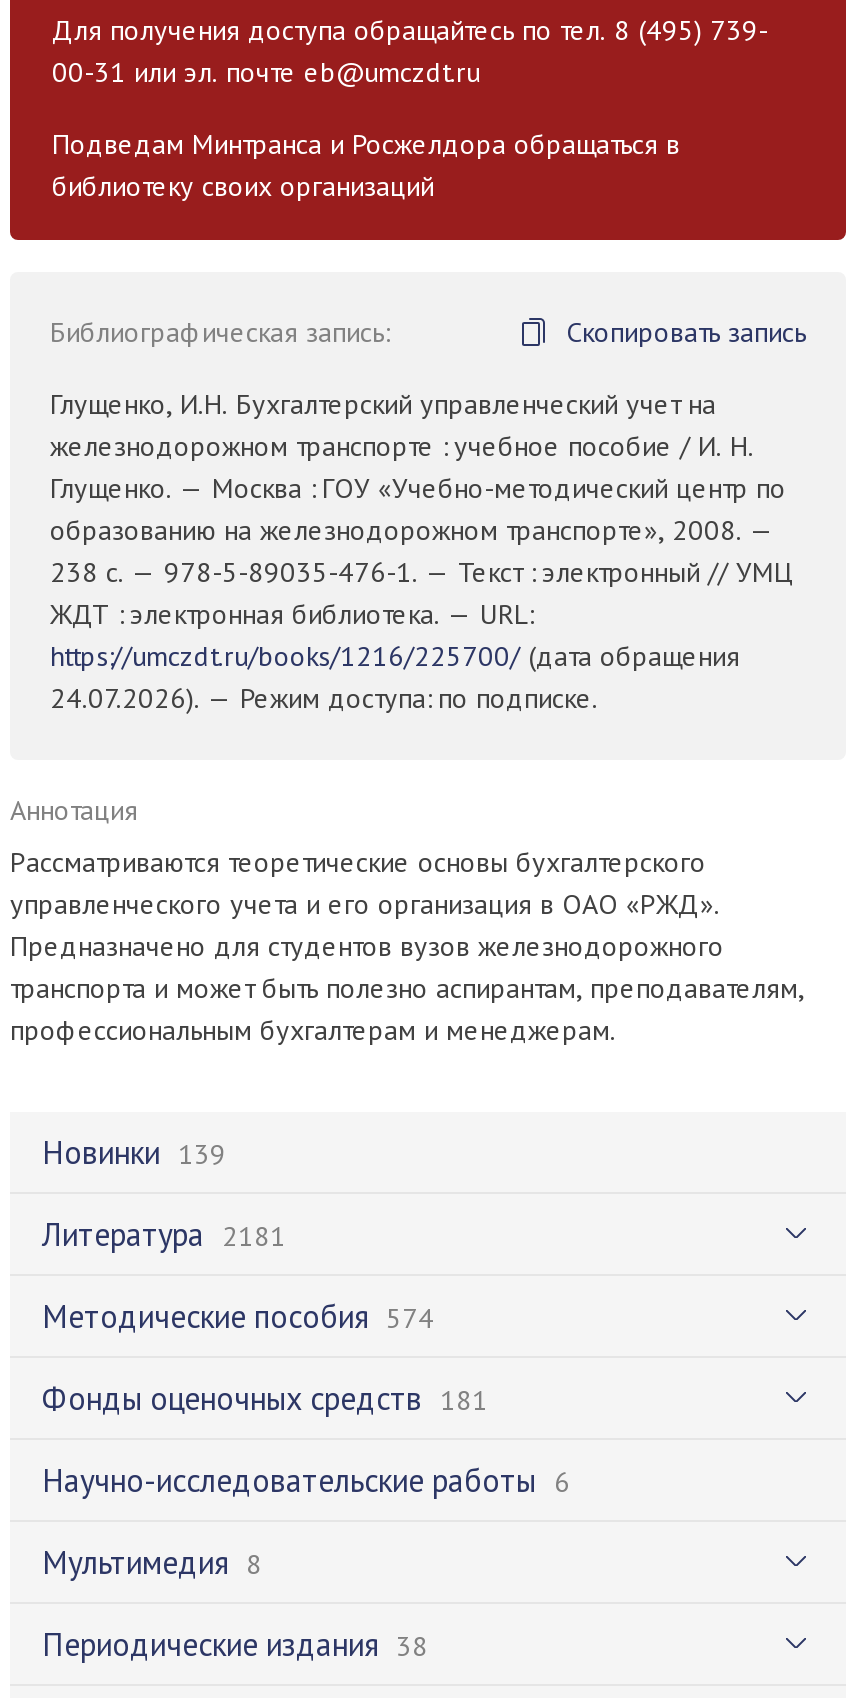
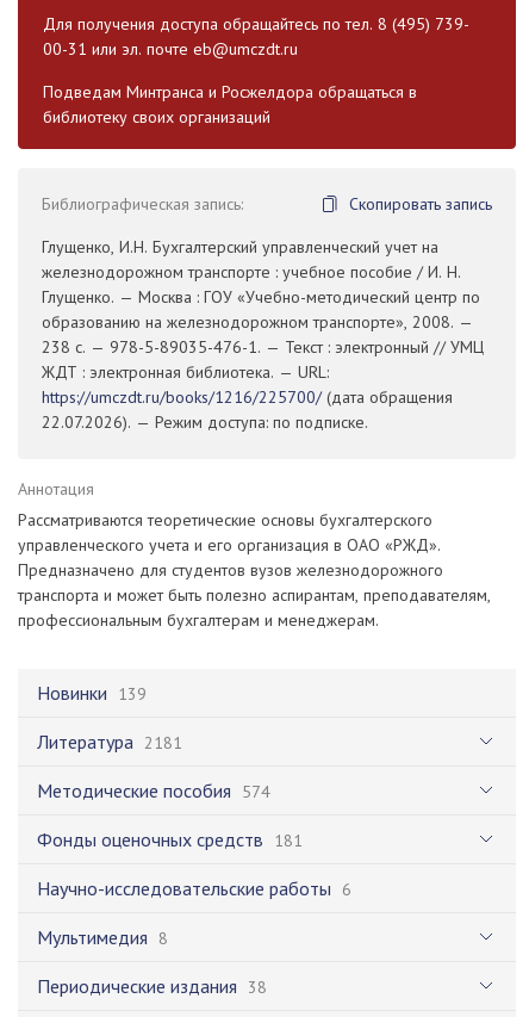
[50,681,598,717] 24.07.2026). — Режим доступа: по подписке. -> [42,412,368,433] 22.07.2026). — Режим доступа: по подписке.

